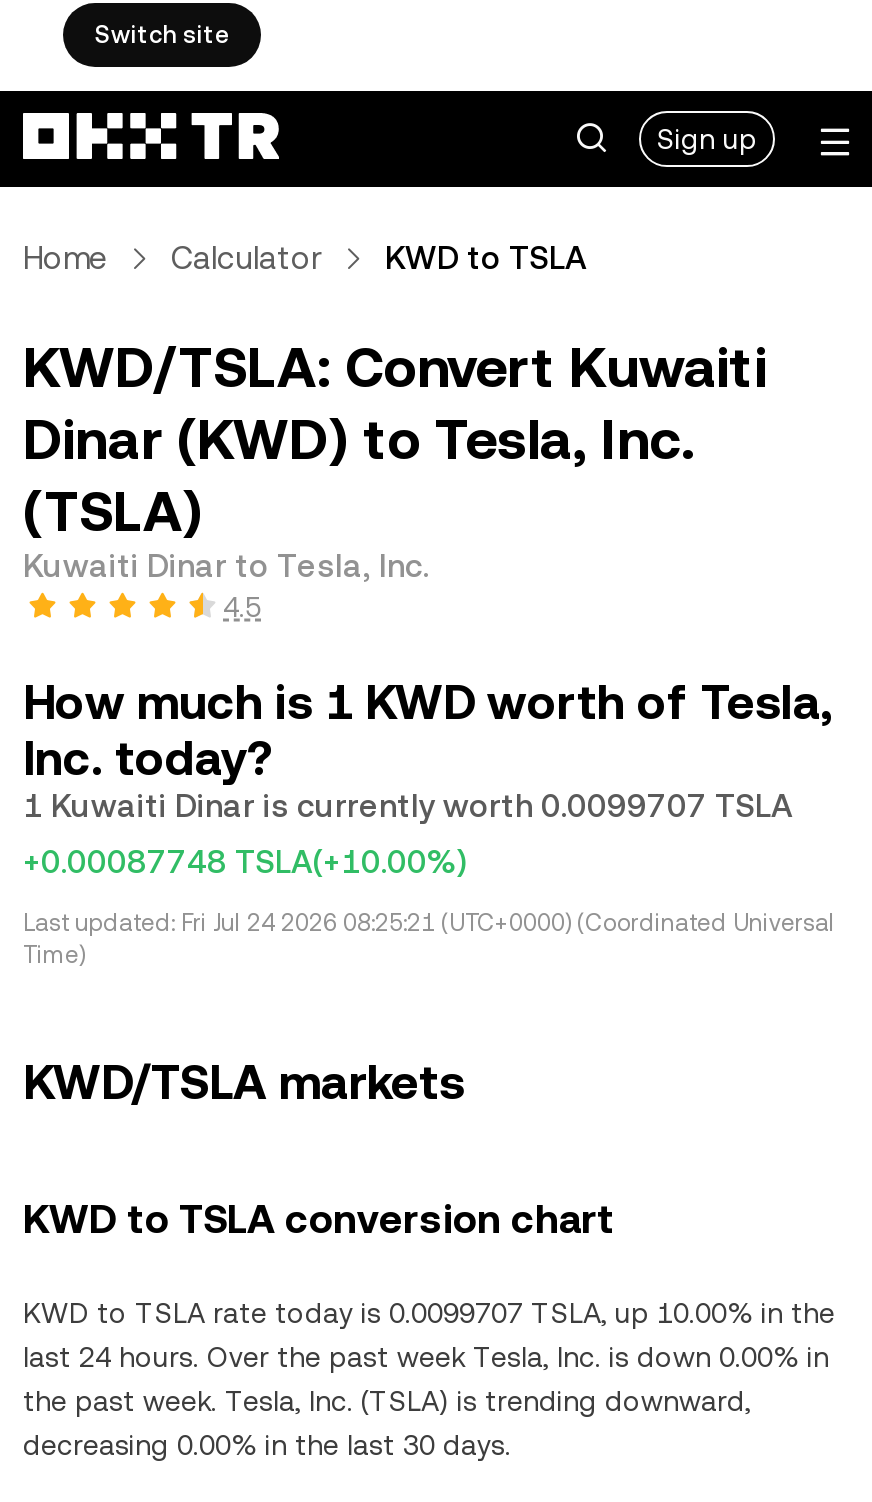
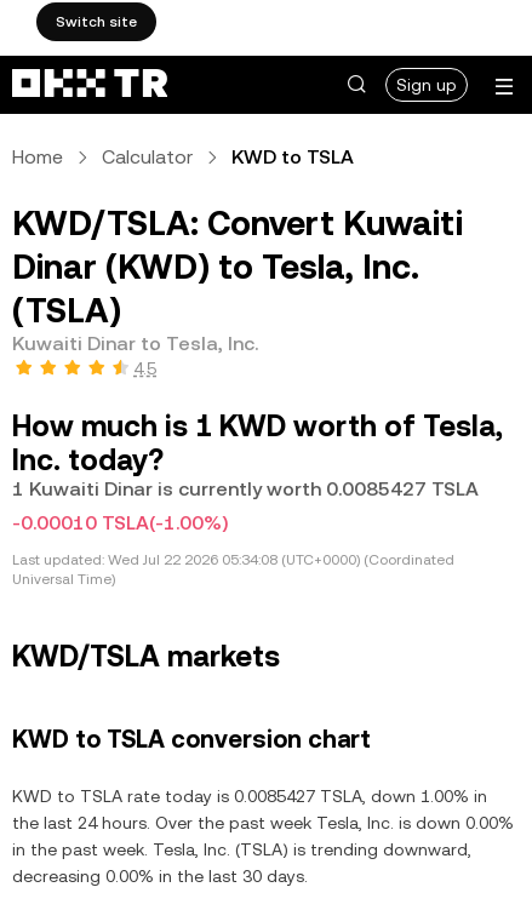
[23,787,793,825] 1 Kuwaiti Dinar is currently worth 0.0099707 TSLA -> [12,477,479,500] 1 Kuwaiti Dinar is currently worth 0.0085427 TSLA
[23,843,467,881] +0.00087748 TSLA(+10.00%) -> [12,511,228,534] -0.00010 TSLA(-1.00%)
[23,909,835,969] Last updated: Fri Jul 24 2026 08:25:21 (UTC+0000) (Coordinated Universal | Time) -> [12,551,454,588] Last updated: Wed Jul 22 2026 05:34:08 (UTC+0000) (Coordinated | Universal Time)
[23,1297,835,1417] KWD to TSLA rate today is 0.0099707 TSLA, up 10.00% in the | last 24 hours. Over the past week Tesla, Inc. is down 0.00% in | the past week. Tesla, Inc. (TSLA) is trending downward, -> [12,786,514,859] KWD to TSLA rate today is 0.0085427 TSLA, down 1.00% in | the last 24 hours. Over the past week Tesla, Inc. is down 0.00% | in the past week. Tesla, Inc. (TSLA) is trending downward,

